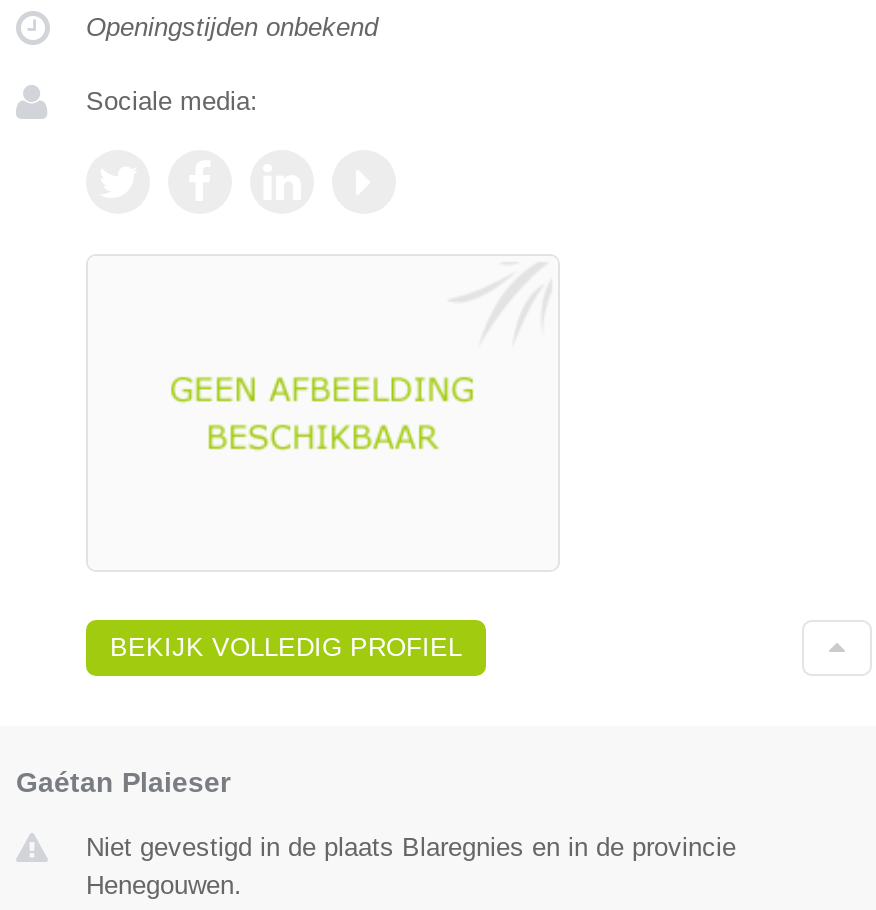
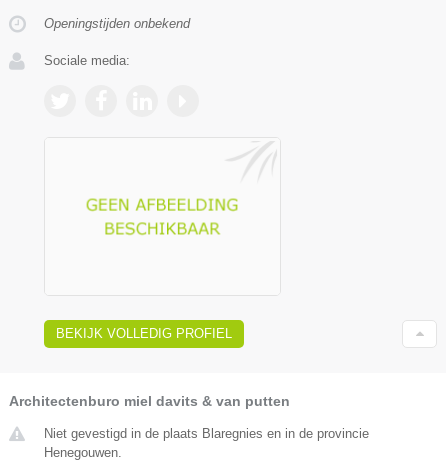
[16,765,230,797] Gaétan Plaieser -> [9,393,290,409] Architectenburo miel davits & van putten

